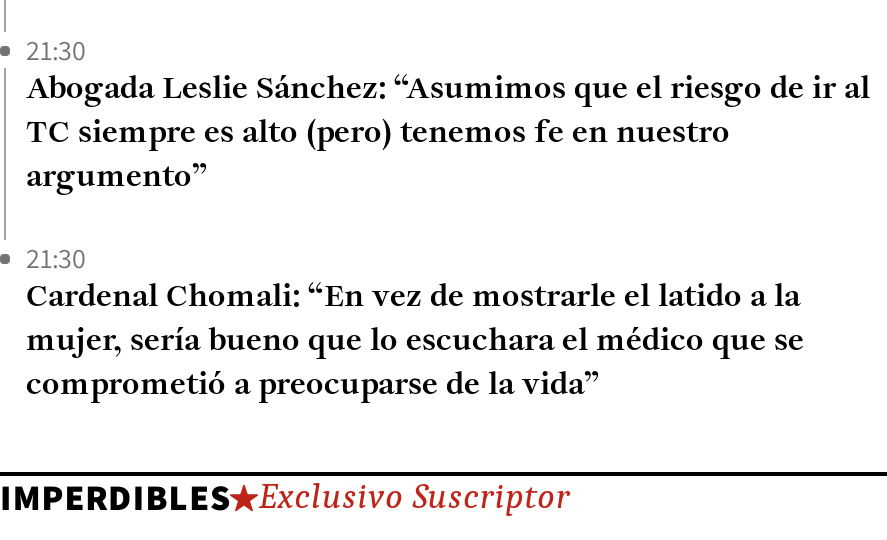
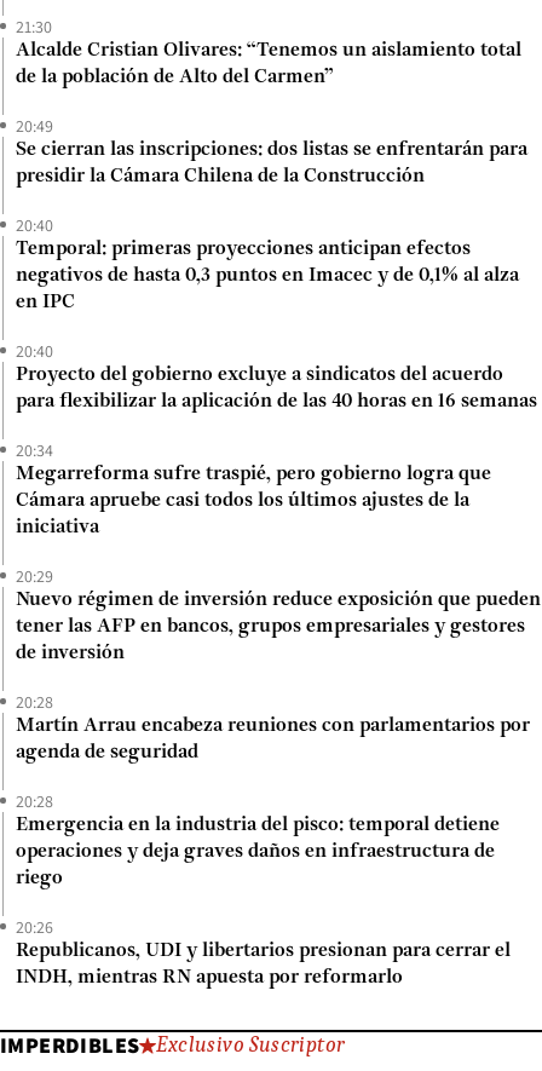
[26,74,870,402] Abogada Leslie Sánchez: “Asumimos que el riesgo de ir al | TC siempre es alto (pero) tenemos fe en nuestro | argumento” | 21:30 | Cardenal Chomali: “En vez de mostrarle el latido a la | mujer, sería bueno que lo escuchara el médico que se | comprometió a preocuparse de la vida” -> [16,41,541,987] Alcalde Cristian Olivares: “Tenemos un aislamiento total | de la población de Alto del Carmen” | 20:49 | Se cierran las inscripciones: dos listas se enfrentarán para | presidir la Cámara Chilena de la Construcción | 20:40 | Temporal: primeras proyecciones anticipan efectos | negativos de hasta 0,3 puntos en Imacec y de 0,1% al alza | en IPC | 20:40 | Proyecto del gobierno excluye a sindicatos del acuerdo | para flexibilizar la aplicación de las 40 horas en 16 semanas | 20:34 | Megarreforma sufre traspié, pero gobierno logra que | Cámara apruebe casi todos los últimos ajustes de la | iniciativa | 20:29 | Nuevo régimen de inversión reduce exposición que pueden | tener las AFP en bancos, grupos empresariales y gestores | de inversión | 20:28 | Martín Arrau encabeza reuniones con parlamentarios por | agenda de seguridad | 20:28 | Emergencia en la industria del pisco: temporal detiene | operaciones y deja graves daños en infraestructura de | riego | 20:26 | Republicanos, UDI y libertarios presionan para cerrar el | INDH, mientras RN apuesta por reformarlo

